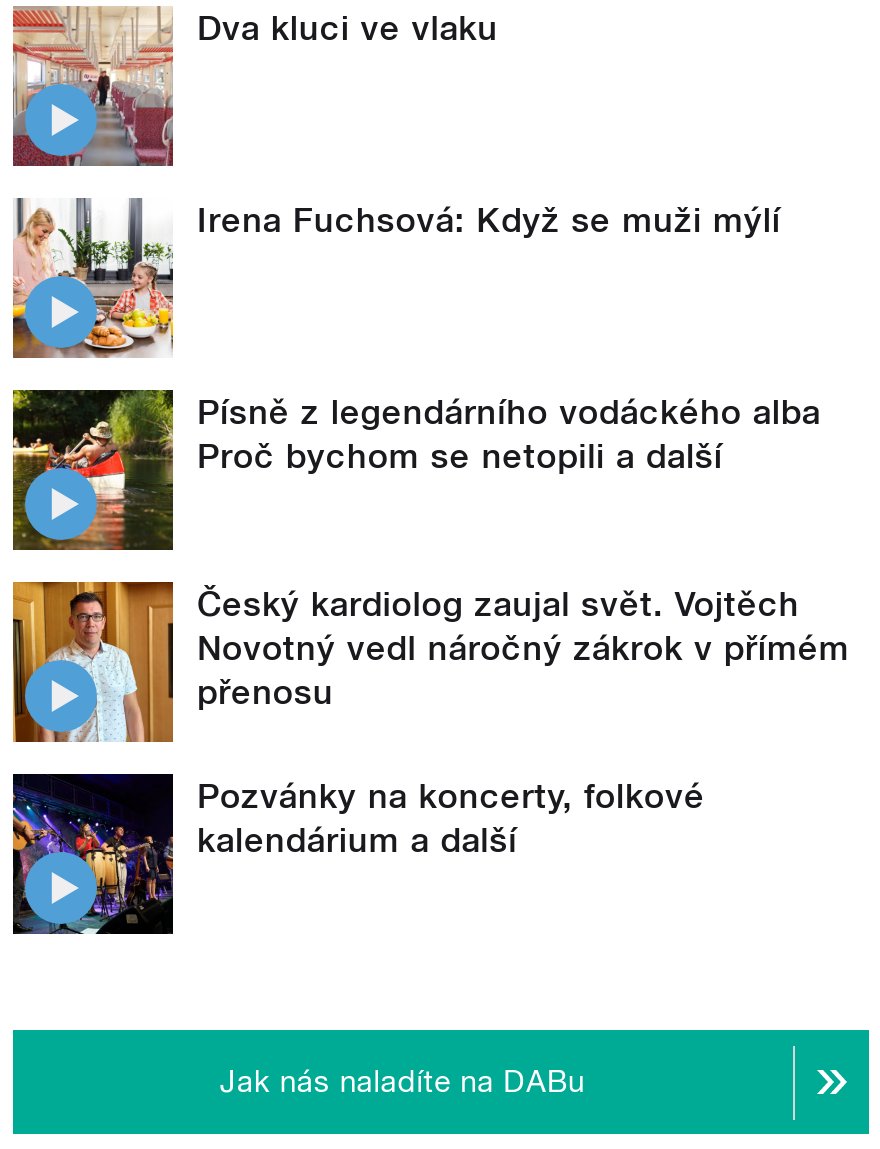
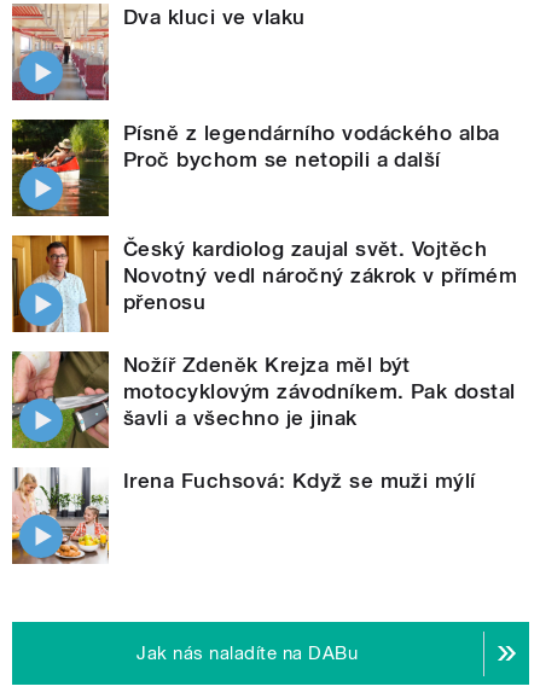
moved [11,198,781,358] -> [11,467,476,564]: [image] | Irena Fuchsová: Když se muži mýlí
moved [9,386,850,713] -> [10,117,517,314]: [image] | Písně z legendárního vodáckého alba | Proč bychom se netopili a další | Český kardiolog zaujal svět. Vojtěch | Novotný vedl náročný zákrok v přímém | přenosu
[11,772,705,934] [image] | Pozvánky na koncerty, folkové | kalendárium a další -> [11,350,516,449] [image] | Nožíř Zdeněk Krejza měl být | motocyklovým závodníkem. Pak dostal | šavli a všechno je jinak

